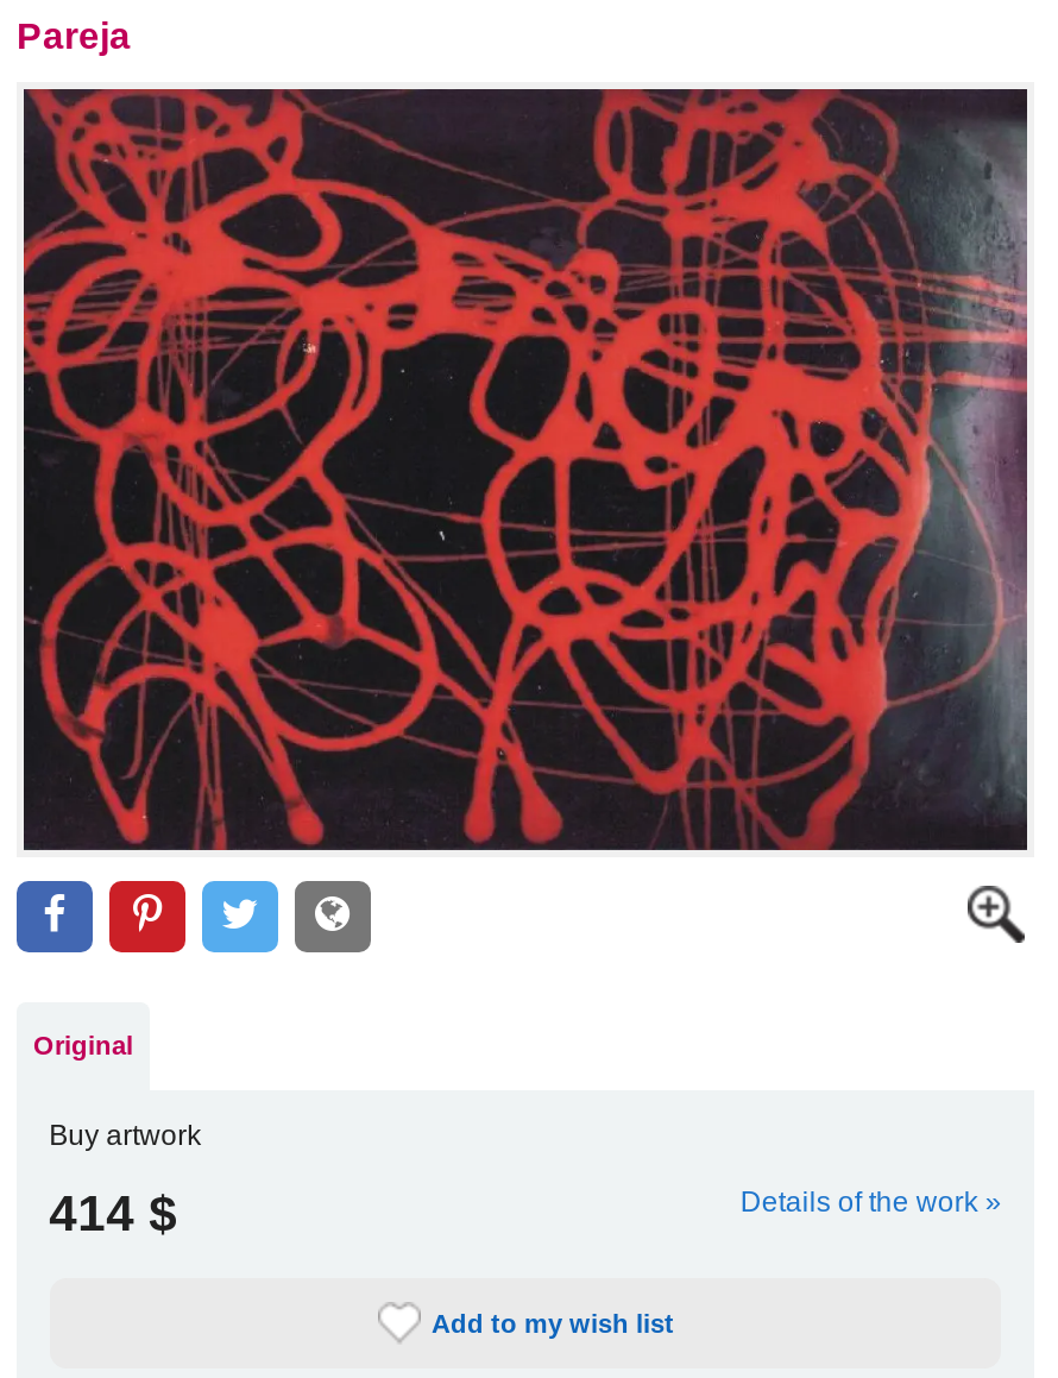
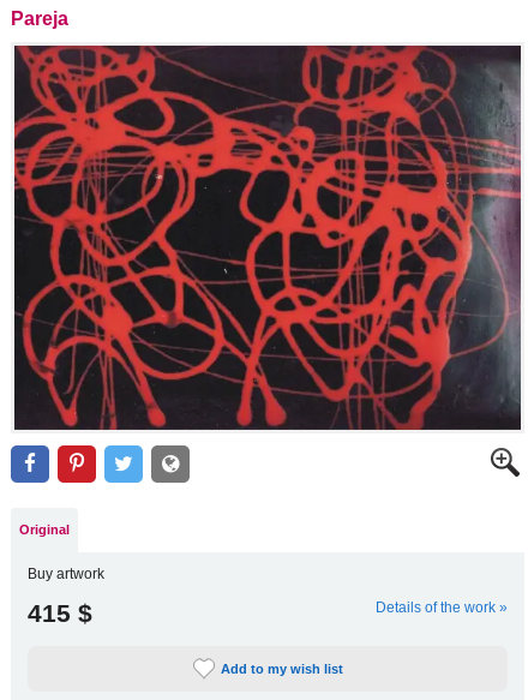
[49,1185,177,1240] 414 $ -> [27,599,92,627] 415 $

